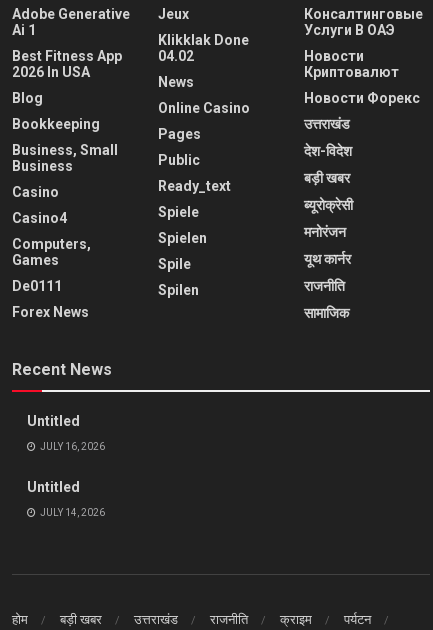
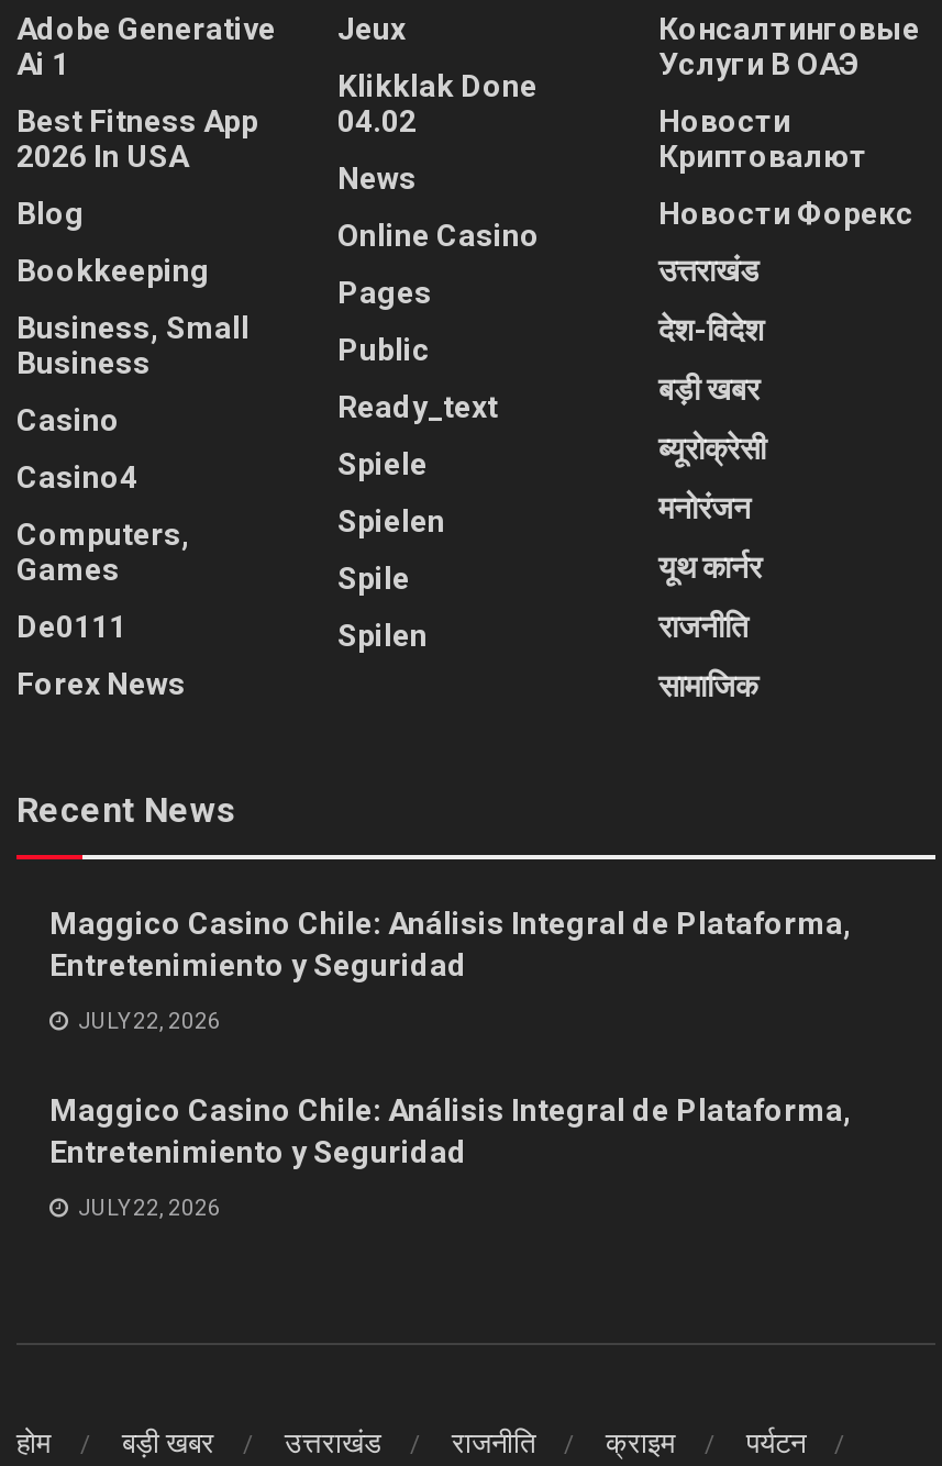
[27,412,80,428] Untitled -> [49,904,852,981] Maggico Casino Chile: Análisis Integral de Plataforma, | Entretenimiento y Seguridad
[38,440,105,451] JULY 16, 2026 -> [74,1008,221,1032] JULY 22, 2026
[27,478,80,494] Untitled -> [49,1091,852,1168] Maggico Casino Chile: Análisis Integral de Plataforma, | Entretenimiento y Seguridad
[38,506,105,517] JULY 14, 2026 -> [74,1195,221,1219] JULY 22, 2026

